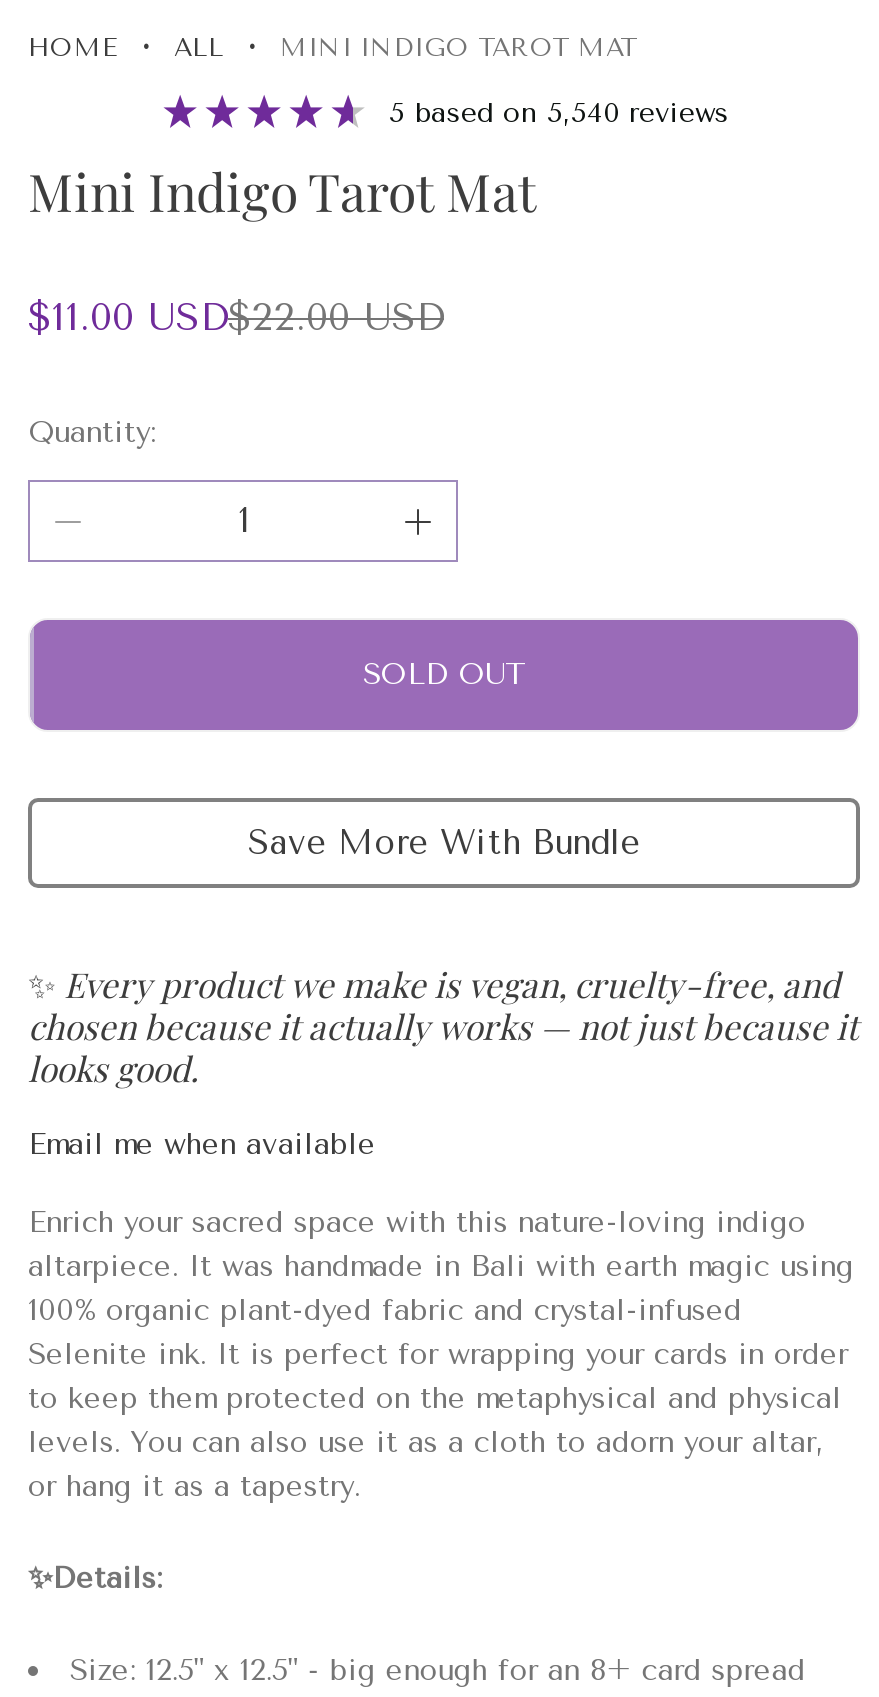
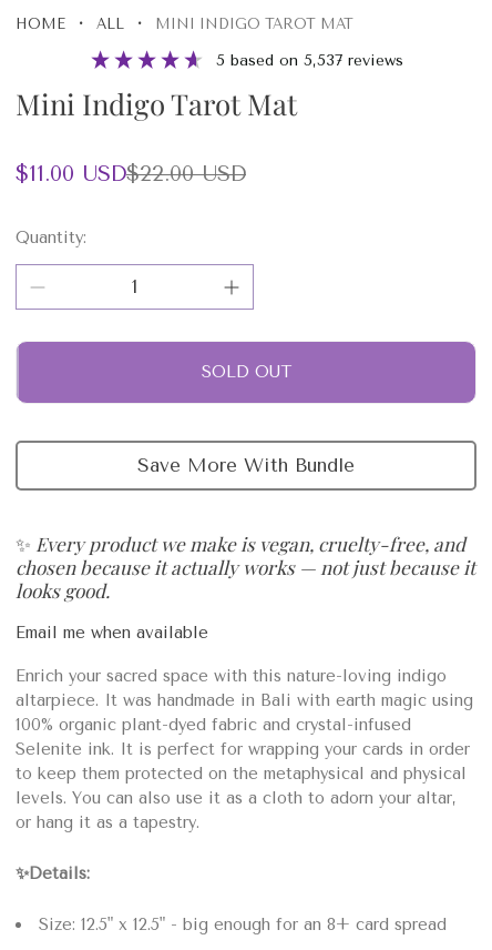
[389,96,729,130] 5 based on 5,540 reviews -> [216,51,403,70] 5 based on 5,537 reviews

